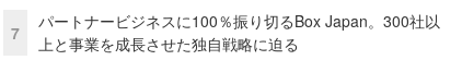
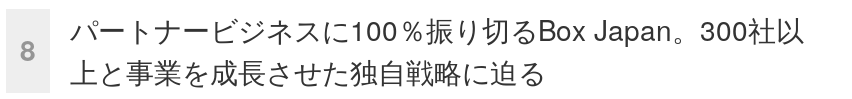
[11,22,20,43] 7 -> [20,30,36,70] 8

